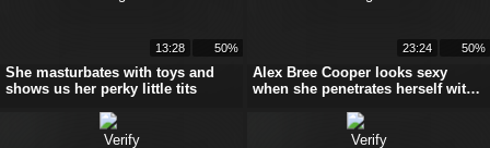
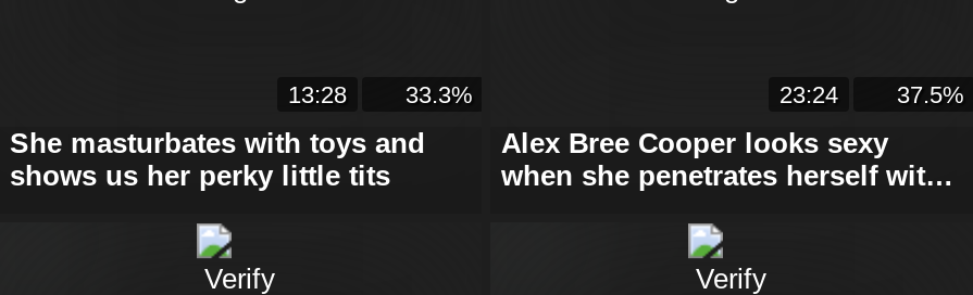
[214,41,238,54] 50% -> [406,82,473,108] 33.3%
[462,41,486,54] 50% -> [897,82,964,108] 37.5%

